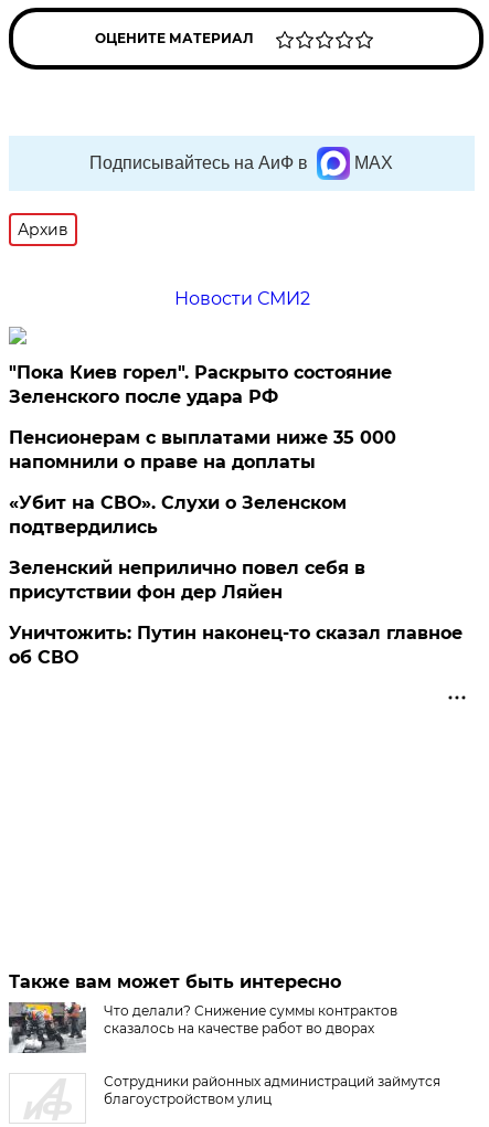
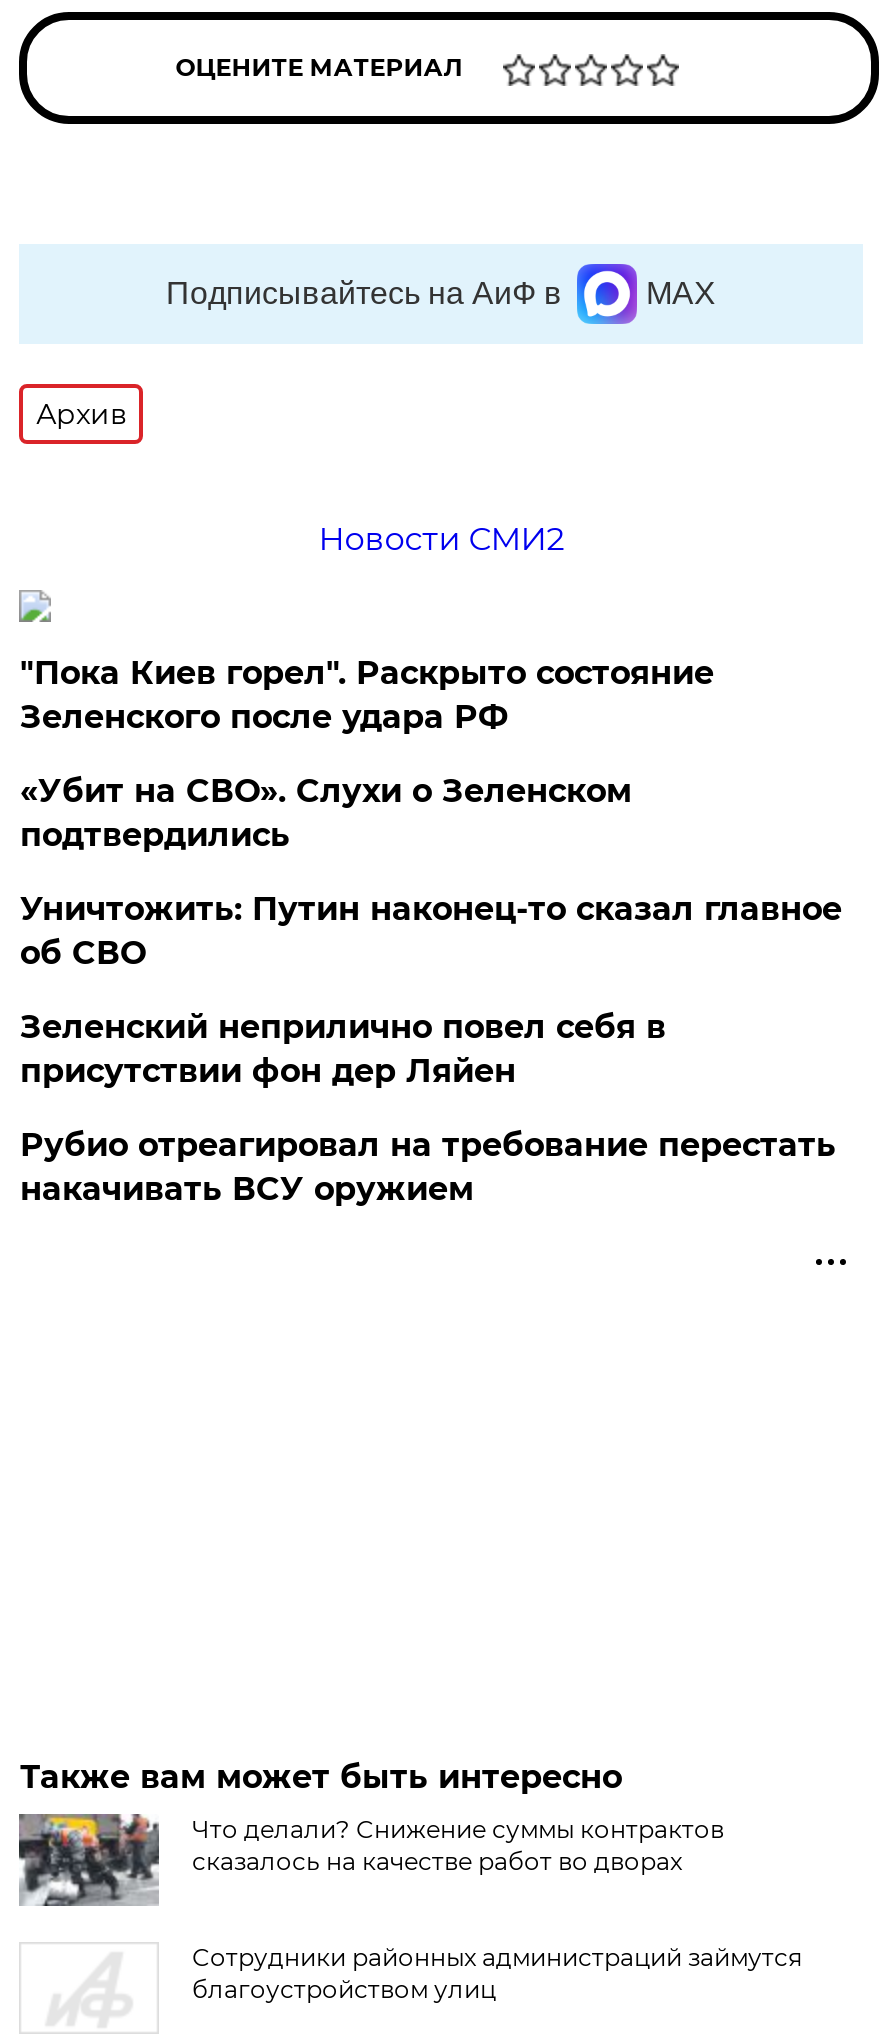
[9,427,397,472] Пенсионерам с выплатами ниже 35 000 | напомнили о праве на доплаты -> none
moved [9,492,347,538] -> [20,772,632,854]: «Убит на СВО». Слухи о Зеленском | подтвердились
none -> [20,1126,836,1208] Рубио отреагировал на требование перестать | накачивать ВСУ оружием
moved [9,623,463,668] -> [20,890,842,972]: Уничтожить: Путин наконец-то сказал главное | об СВО

